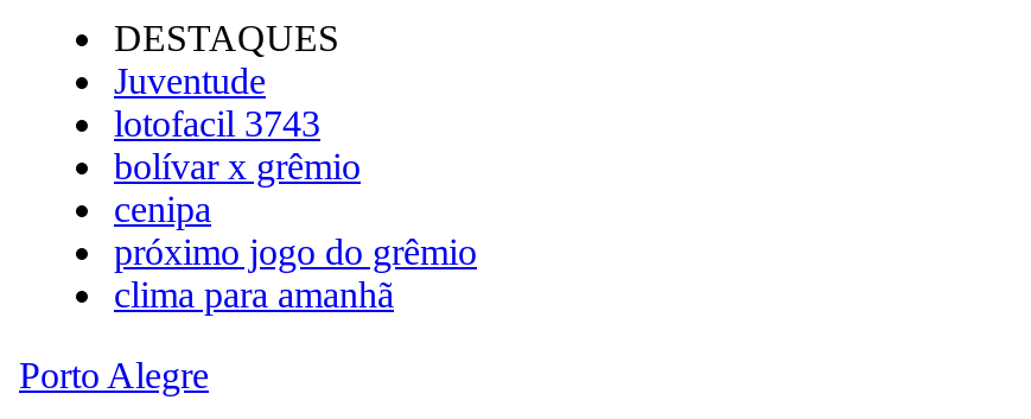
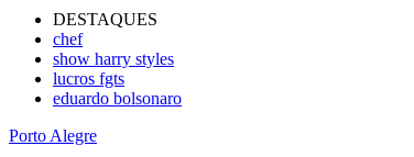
[114,61,477,315] Juventude | lotofacil 3743 | bolívar x grêmio | cenipa | próximo jogo do grêmio | clima para amanhã -> [53,30,182,108] chef | show harry styles | lucros fgts | eduardo bolsonaro

